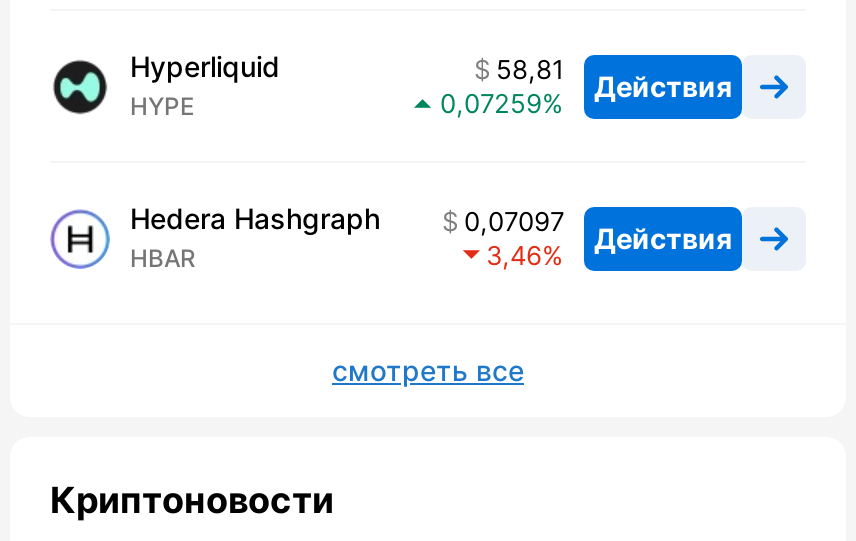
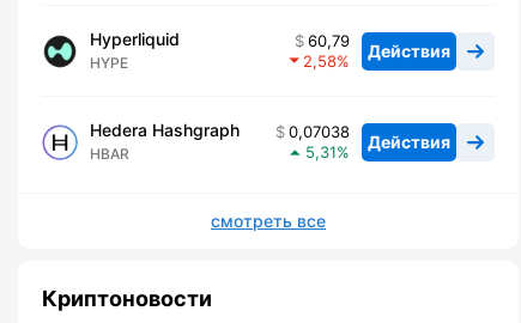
[496,54,732,103] 58,81 Действия -> [308,32,450,61] 60,79 Действия
[440,88,542,120] 0,07259 -> [303,52,337,71] 2,58
[464,206,732,255] 0,07097 Действия -> [289,123,450,152] 0,07038 Действия
[486,240,542,272] 3,46 -> [305,143,337,162] 5,31

